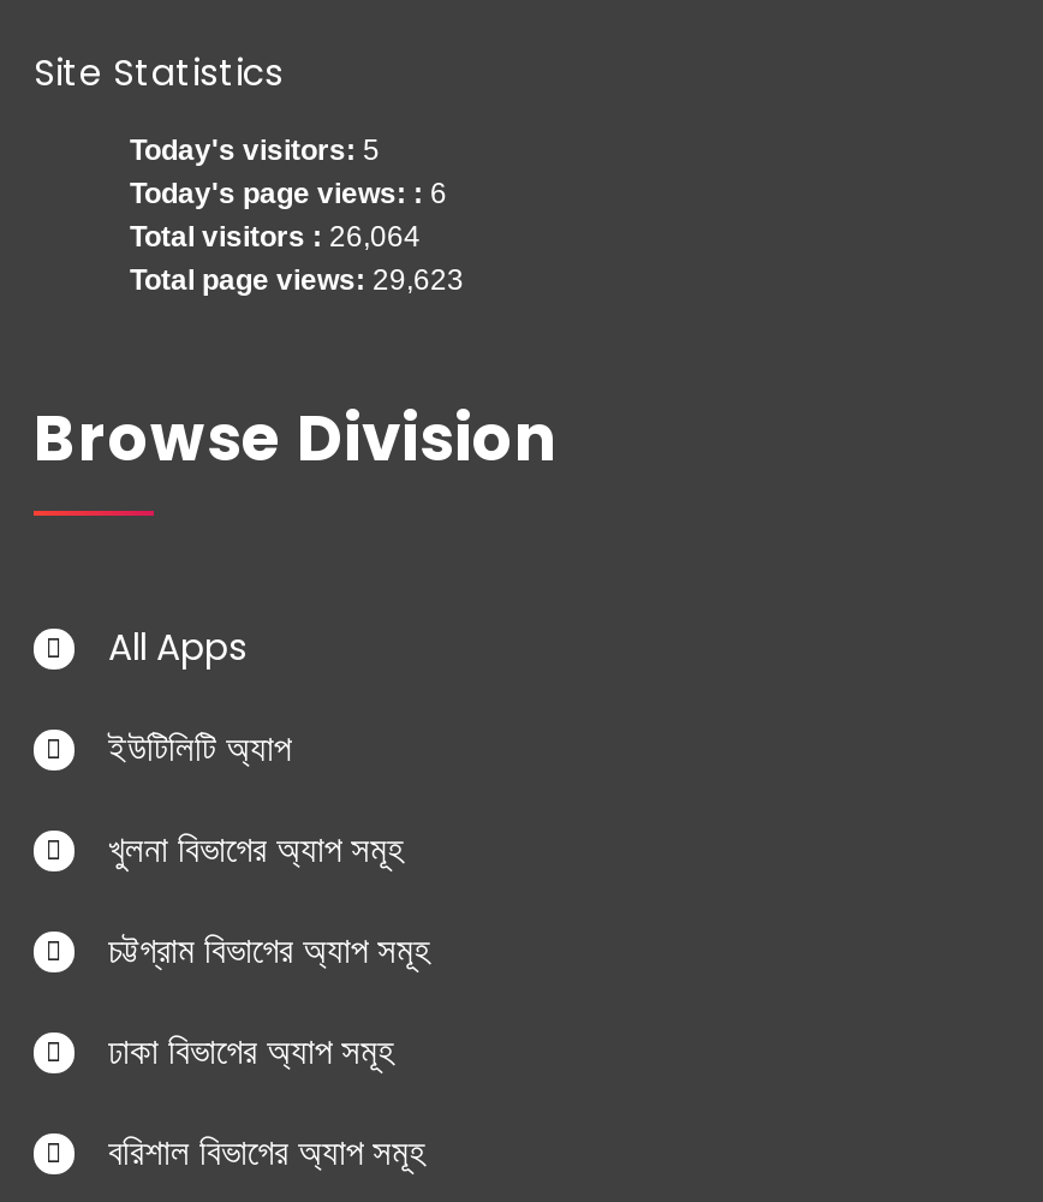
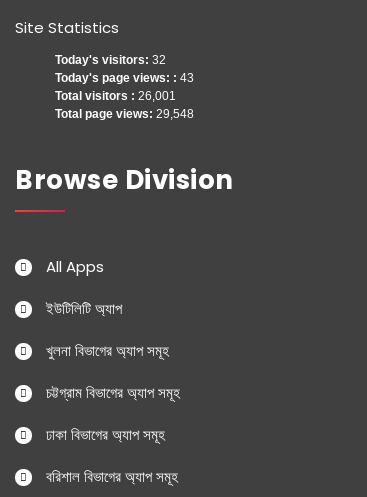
[130,133,380,167] Today's visitors: 5 -> [55,53,166,67] Today's visitors: 32
[130,177,447,210] Today's page views: : 6 -> [55,71,194,85] Today's page views: : 43
[130,220,421,254] Total visitors : 26,064 -> [55,89,176,103] Total visitors : 26,001
[130,263,464,297] Total page views: 29,623 -> [55,107,194,121] Total page views: 29,548

